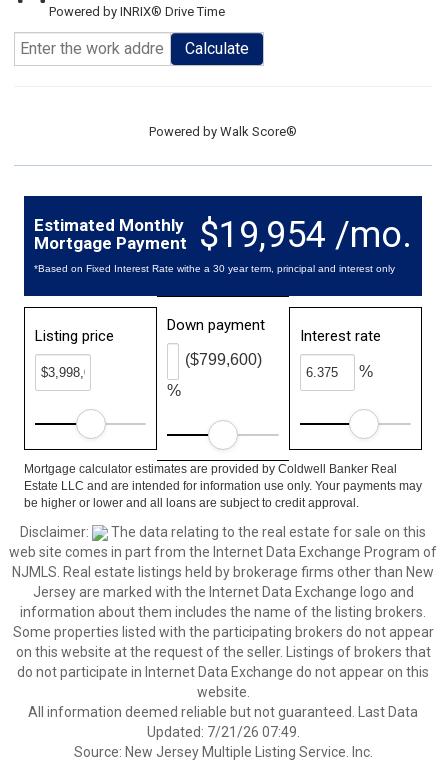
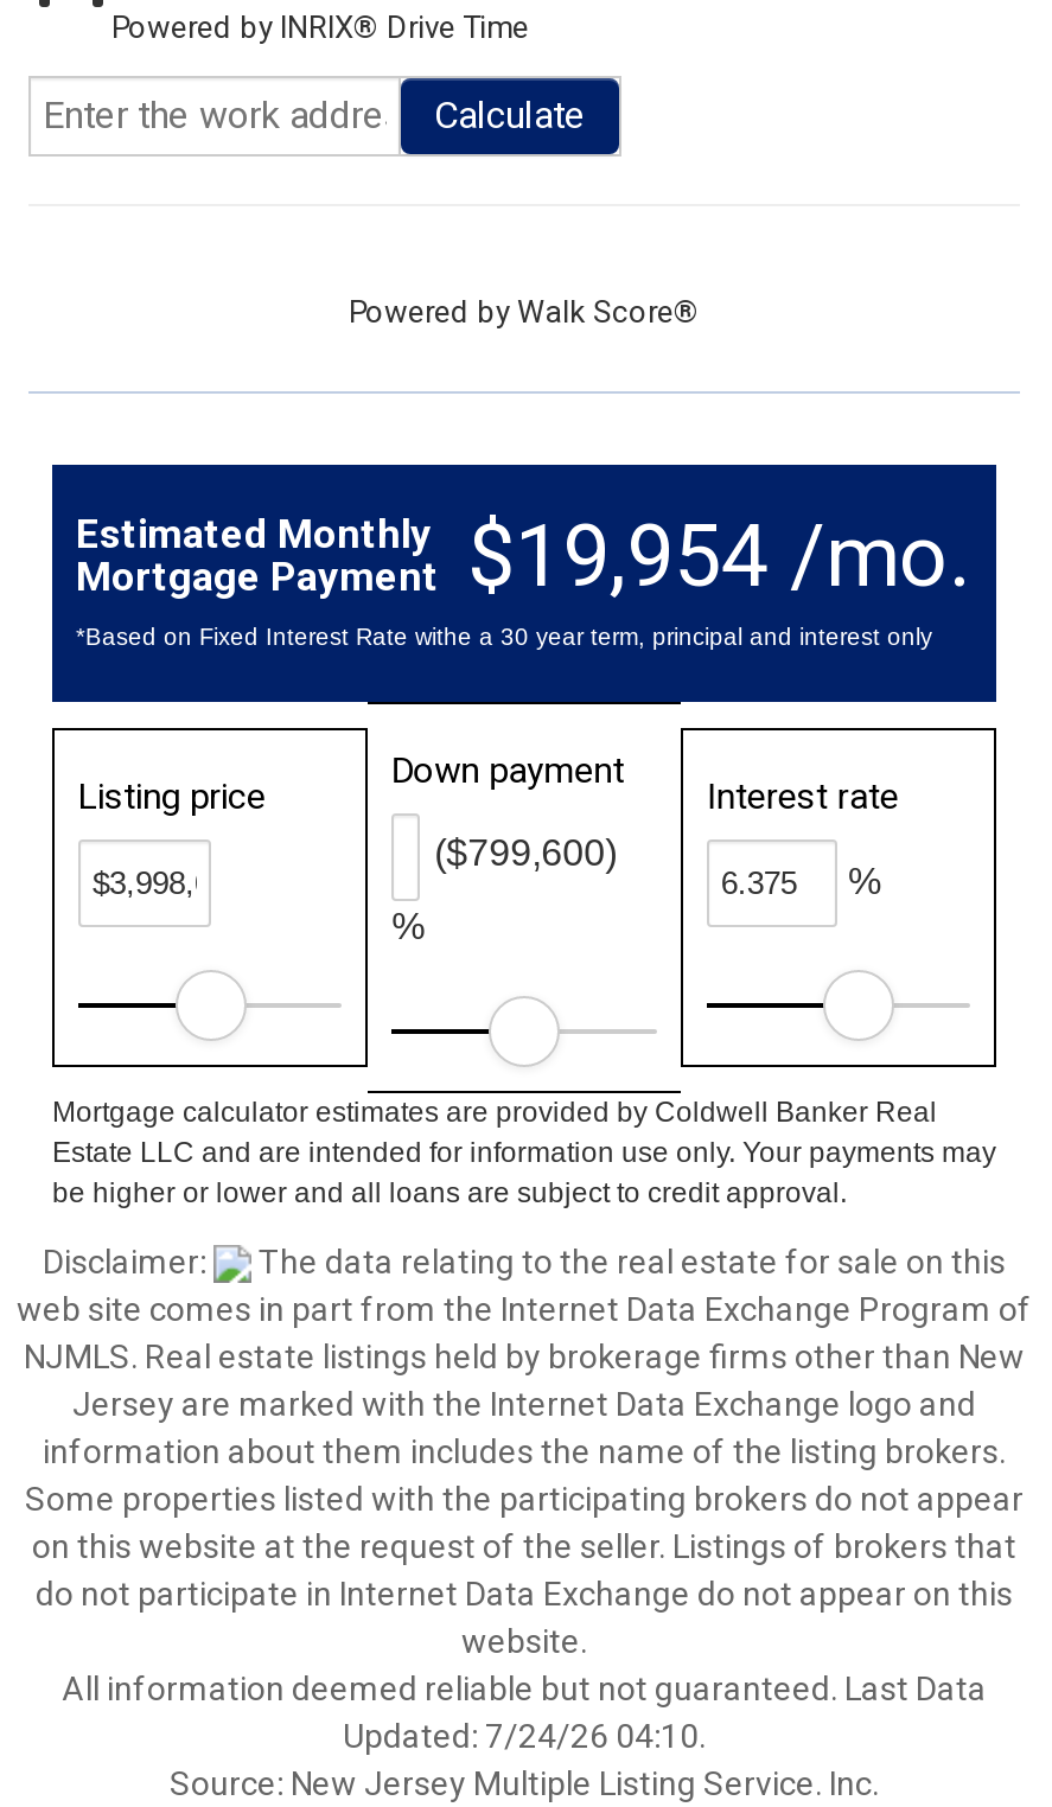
[146,724,299,740] Updated: 7/21/26 07:49. -> [343,1717,706,1755] Updated: 7/24/26 04:10.

